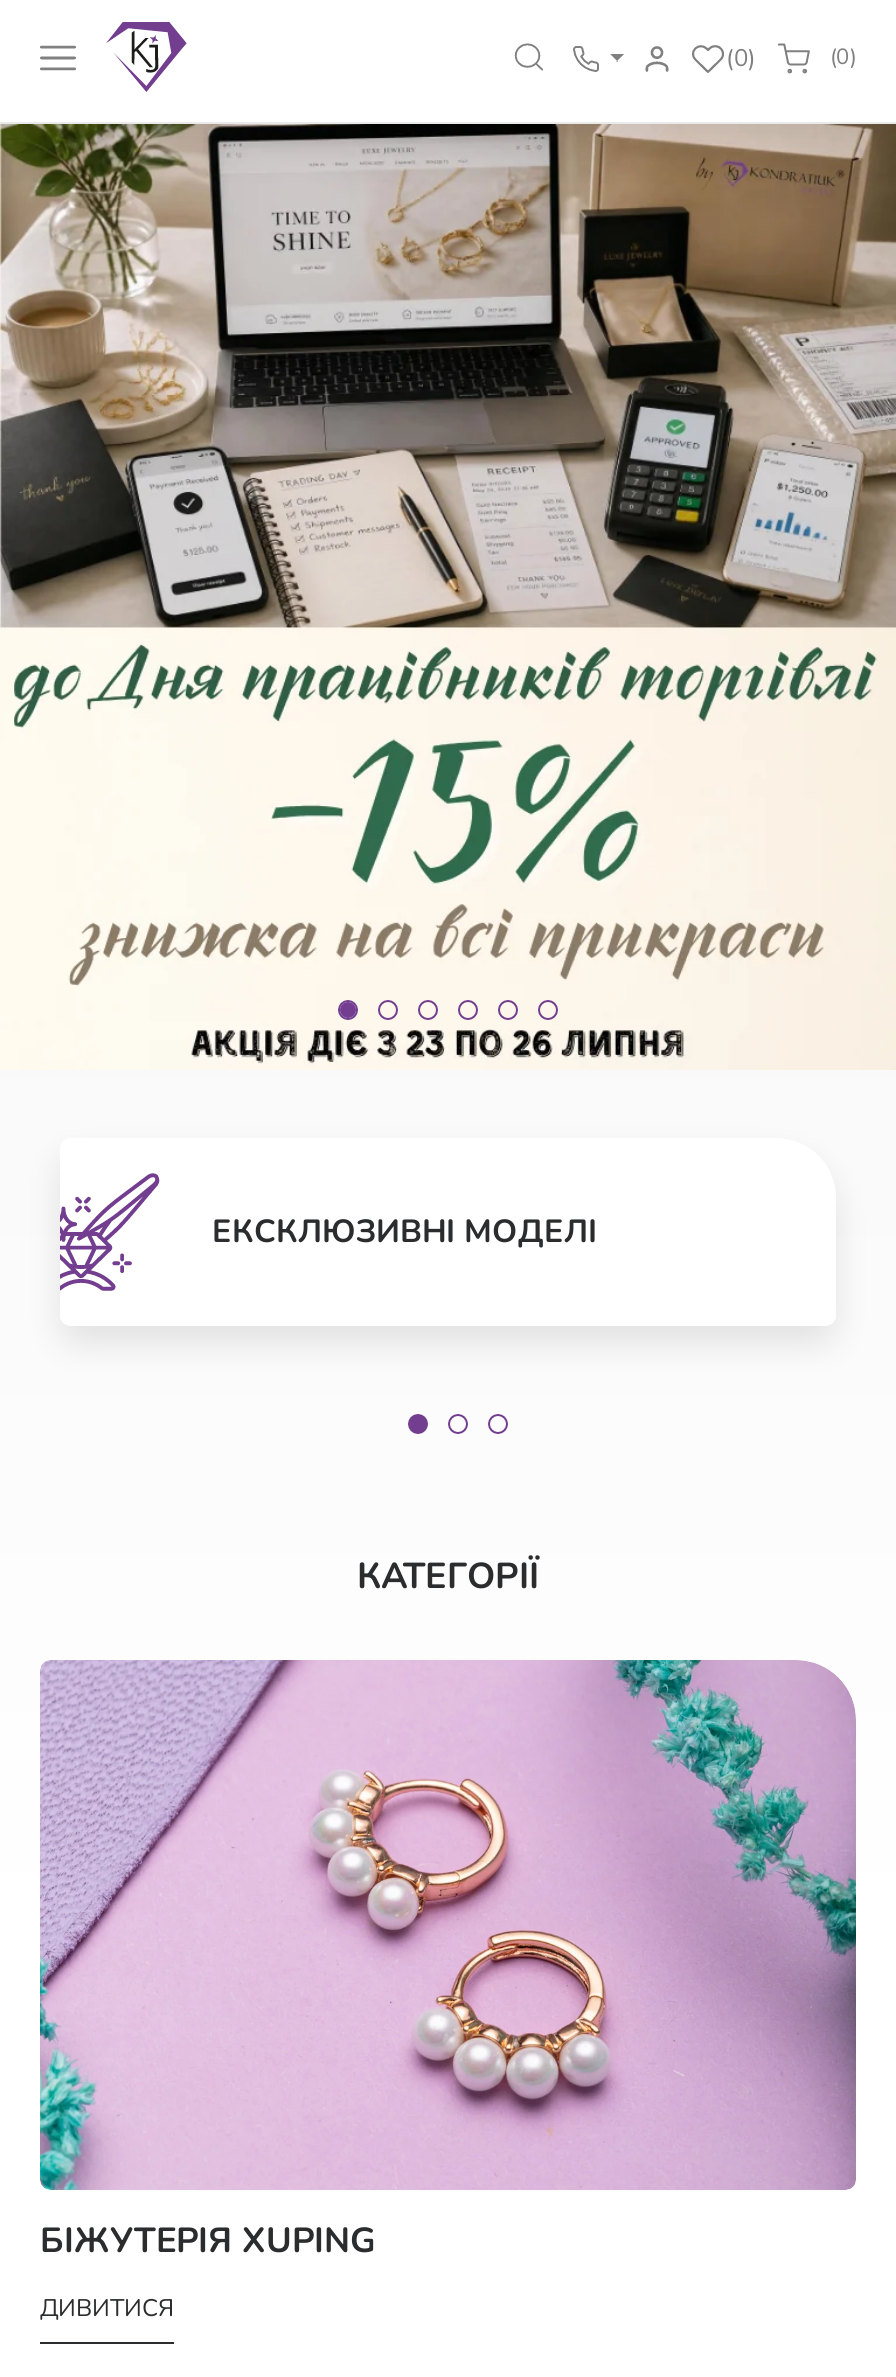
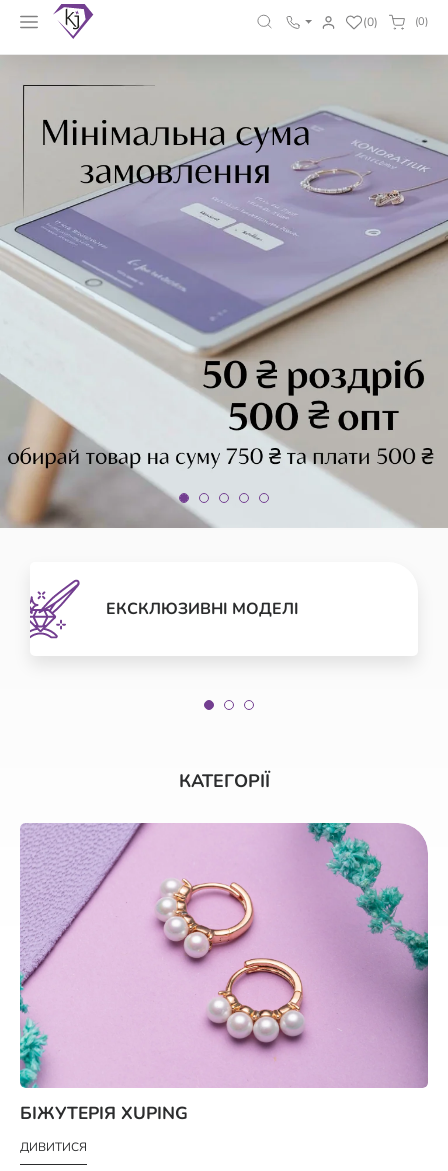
[6,124,890,1070] [image] -> [3,56,445,529] [image]

